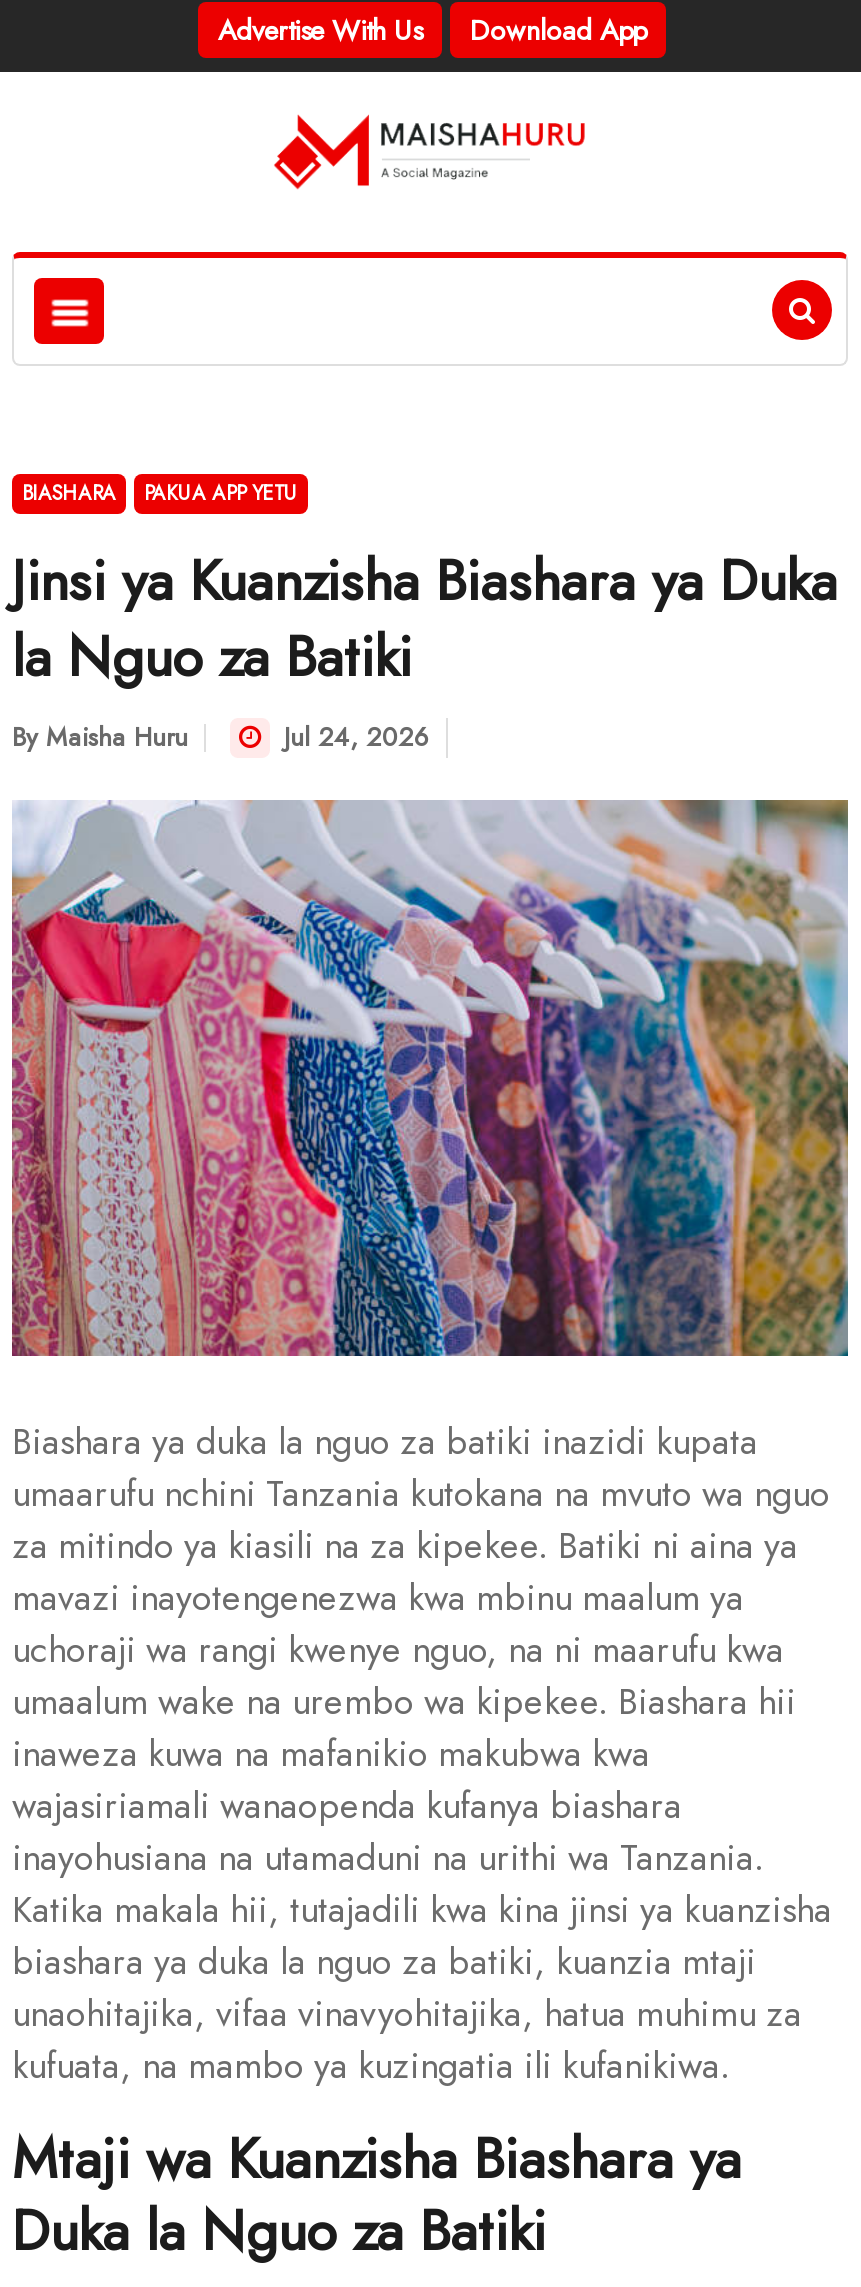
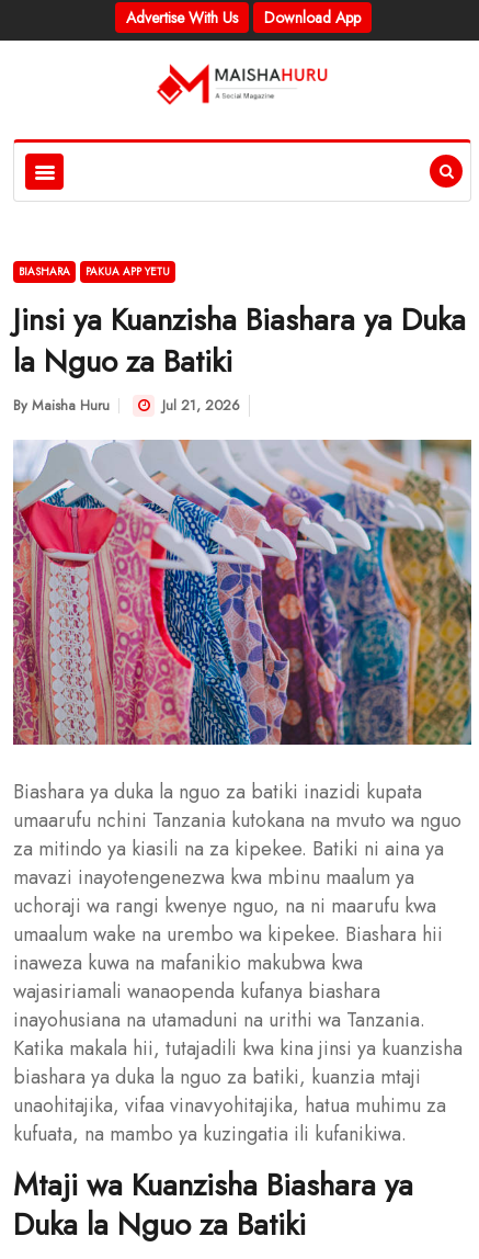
[276,718,430,756] Jul 24, 2026 -> [158,395,240,416] Jul 21, 2026

